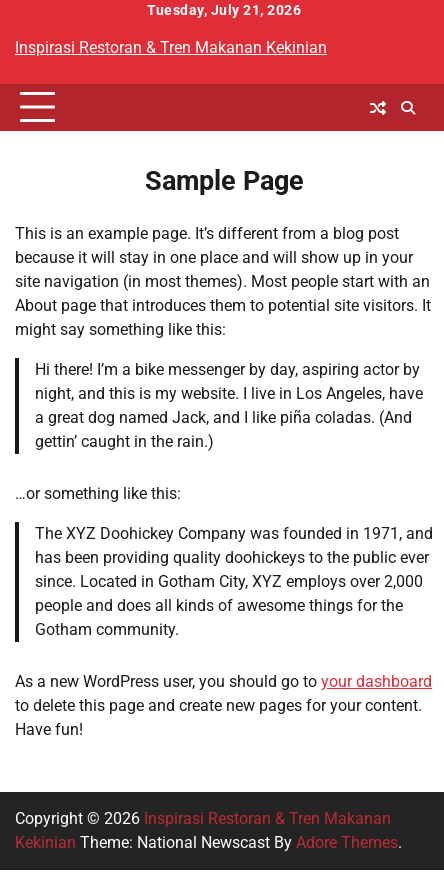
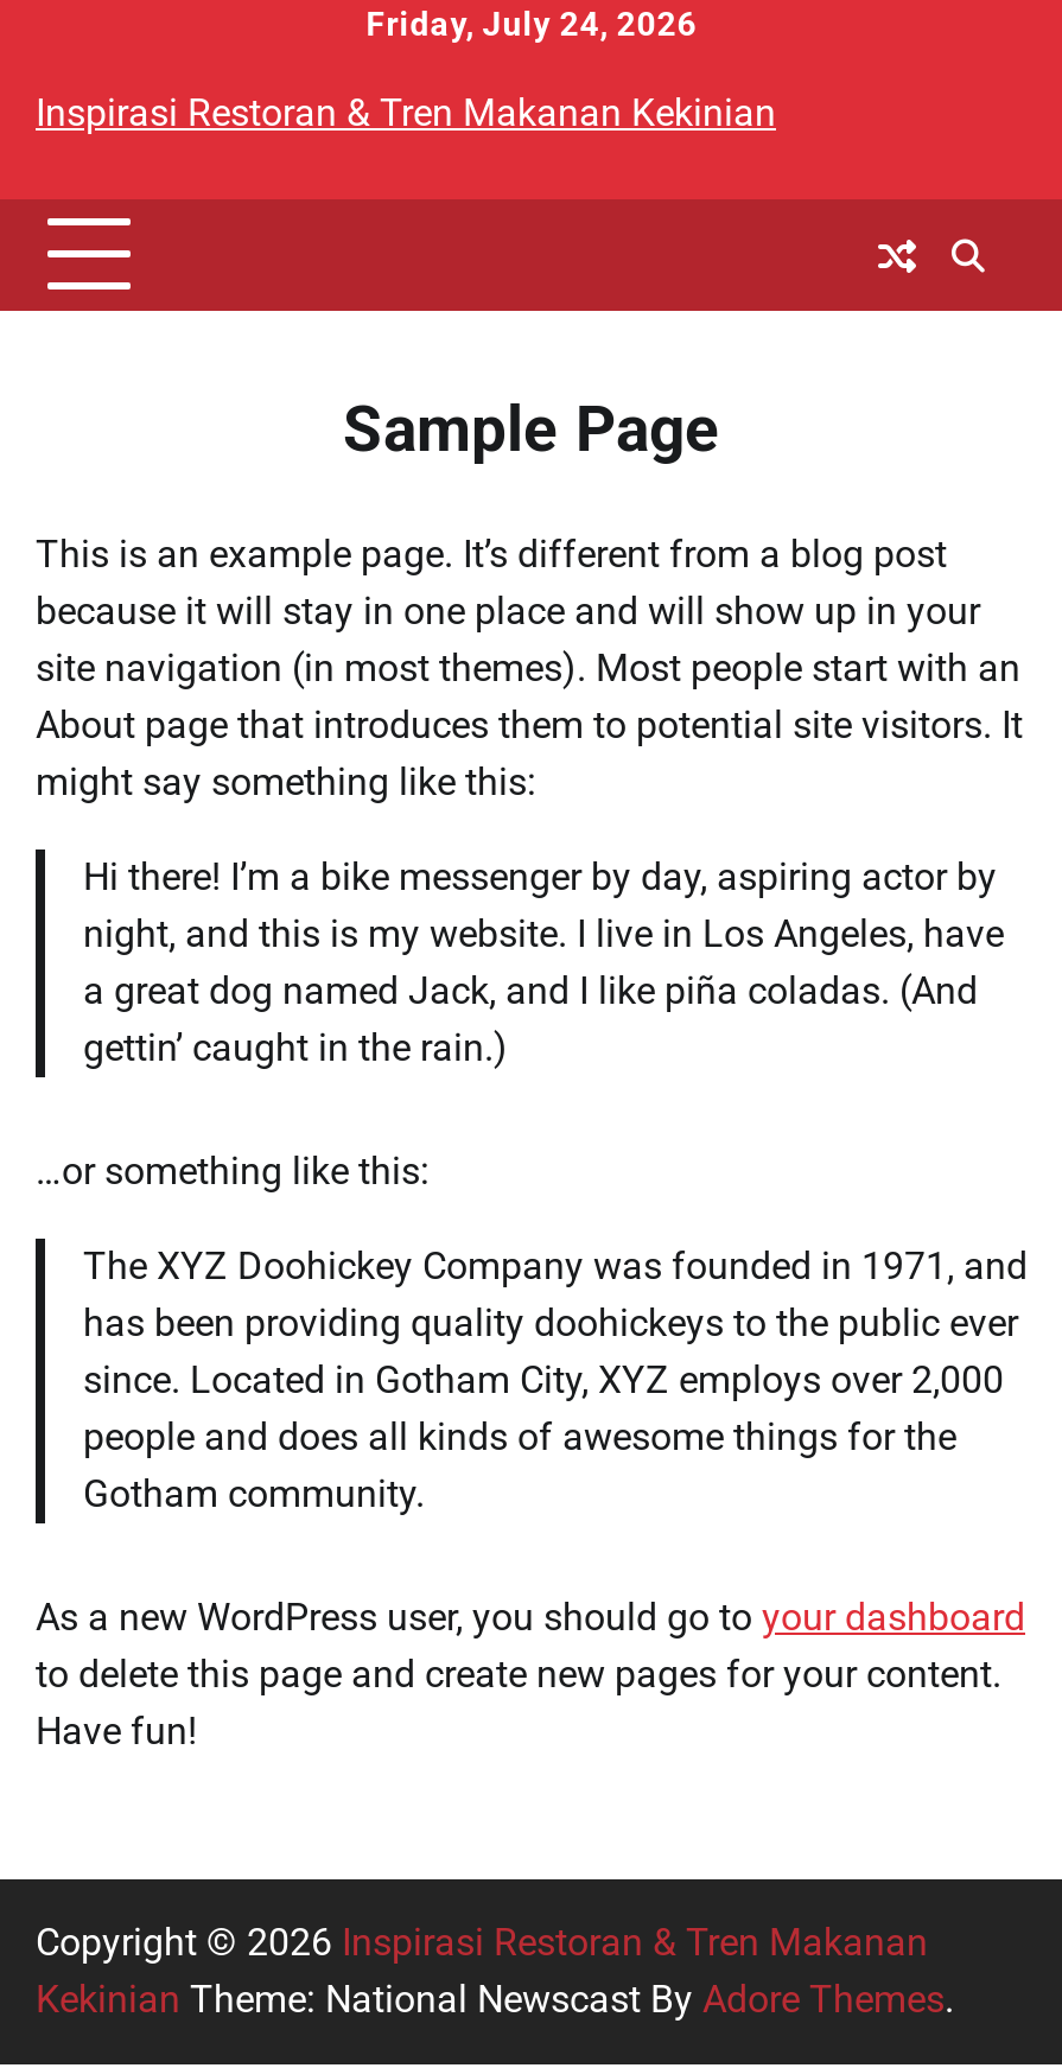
[147,2,301,18] Tuesday, July 21, 2026 -> [366,5,697,43] Friday, July 24, 2026

